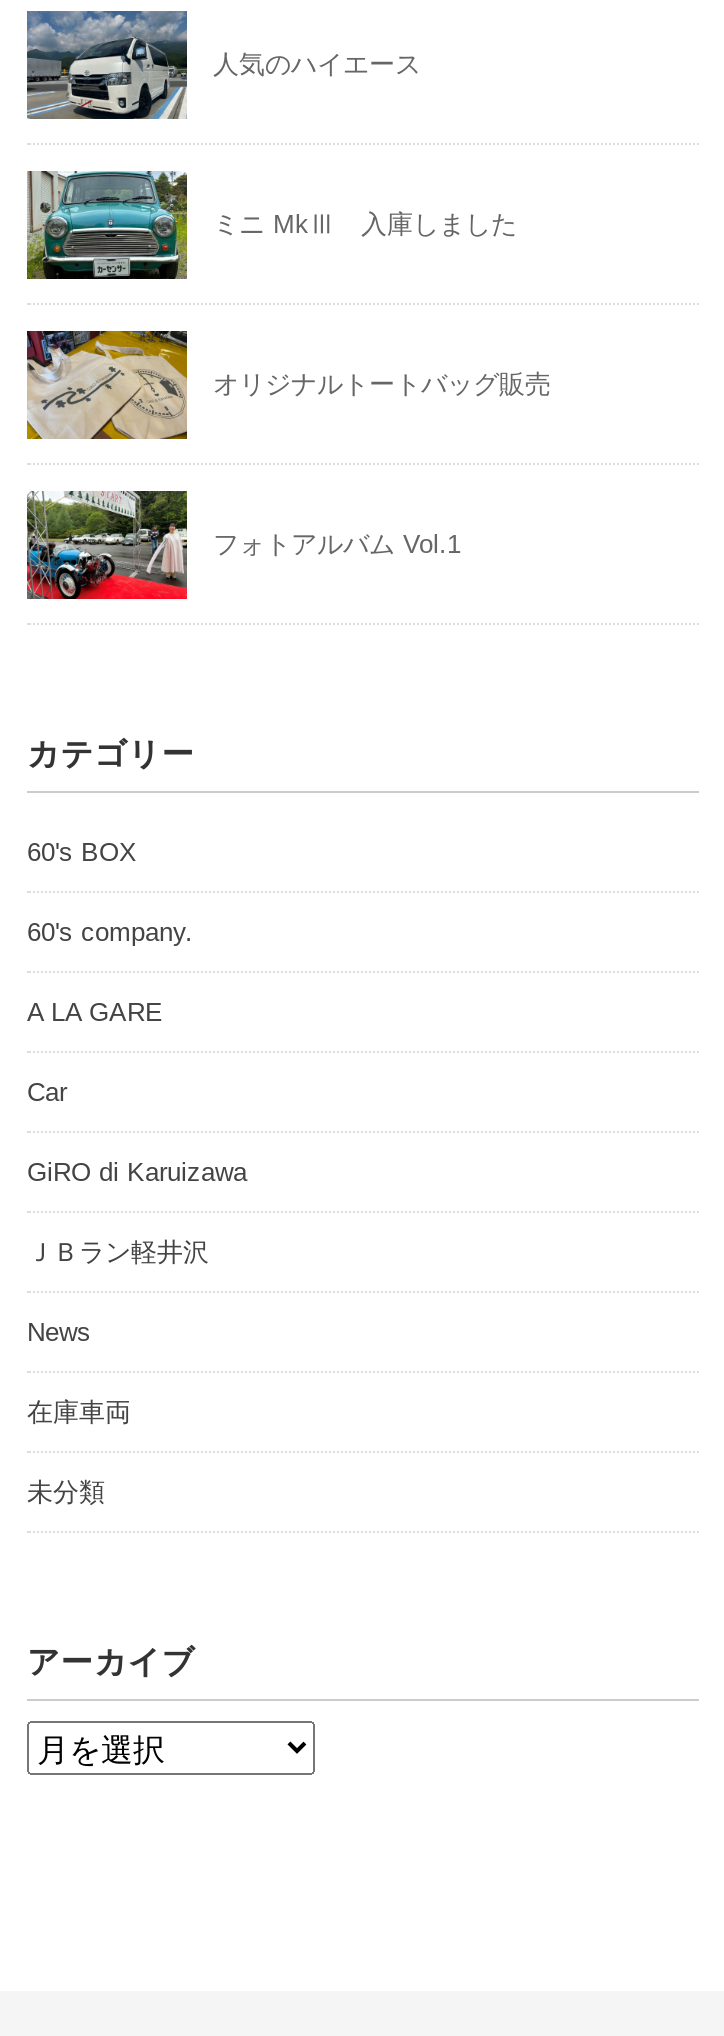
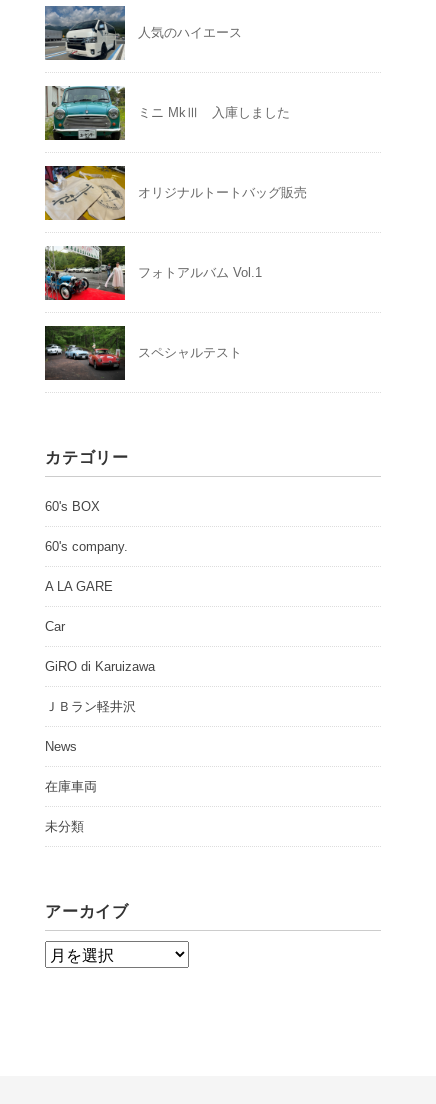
none -> [44,325,242,381] [image] | スペシャルテスト

